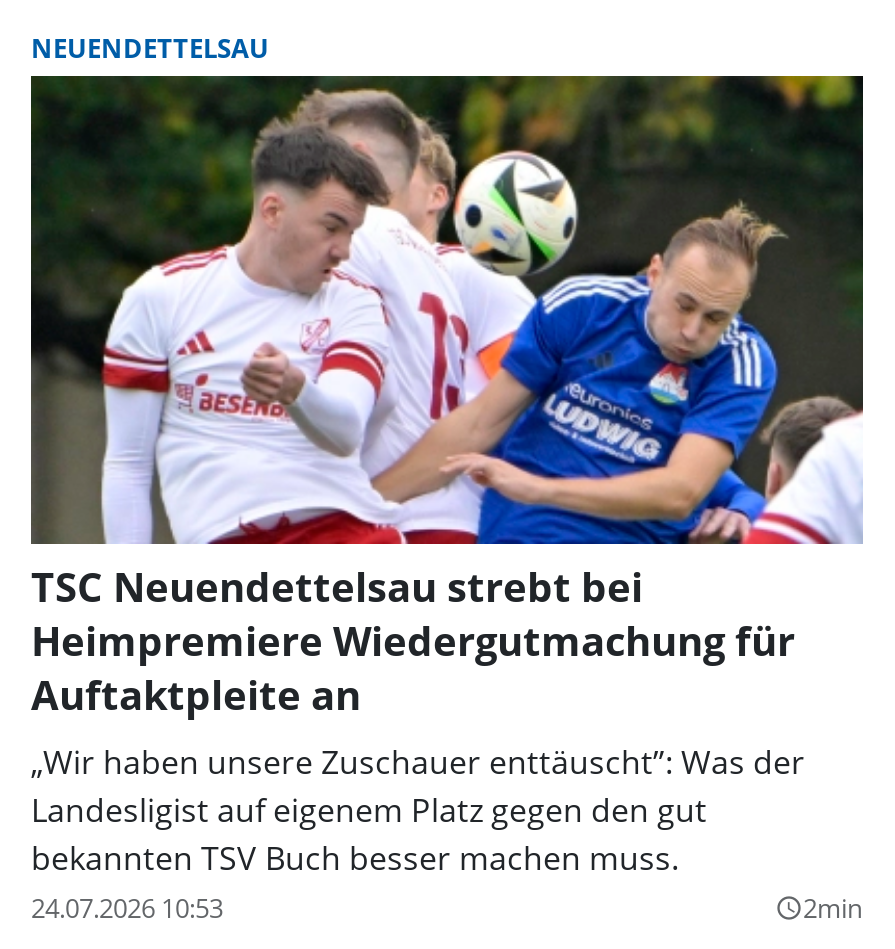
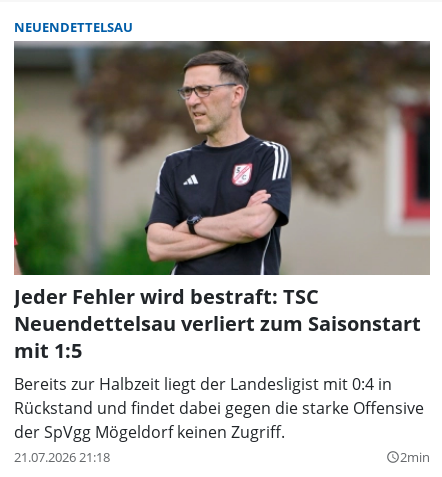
[29,74,863,925] [image] | TSC Neuendettelsau strebt bei | Heimpremiere Wiedergutmachung für | Auftaktpleite an | „Wir haben unsere Zuschauer enttäuscht”: Was der | Landesligist auf eigenem Platz gegen den gut | bekannten TSV Buch besser machen muss. | 24.07.2026 10:53 -> [13,40,431,466] [image] | Jeder Fehler wird bestraft: TSC | Neuendettelsau verliert zum Saisonstart | mit 1:5 | Bereits zur Halbzeit liegt der Landesligist mit 0:4 in | Rückstand und findet dabei gegen die starke Offensive | der SpVgg Mögeldorf keinen Zugriff. | 21.07.2026 21:18

